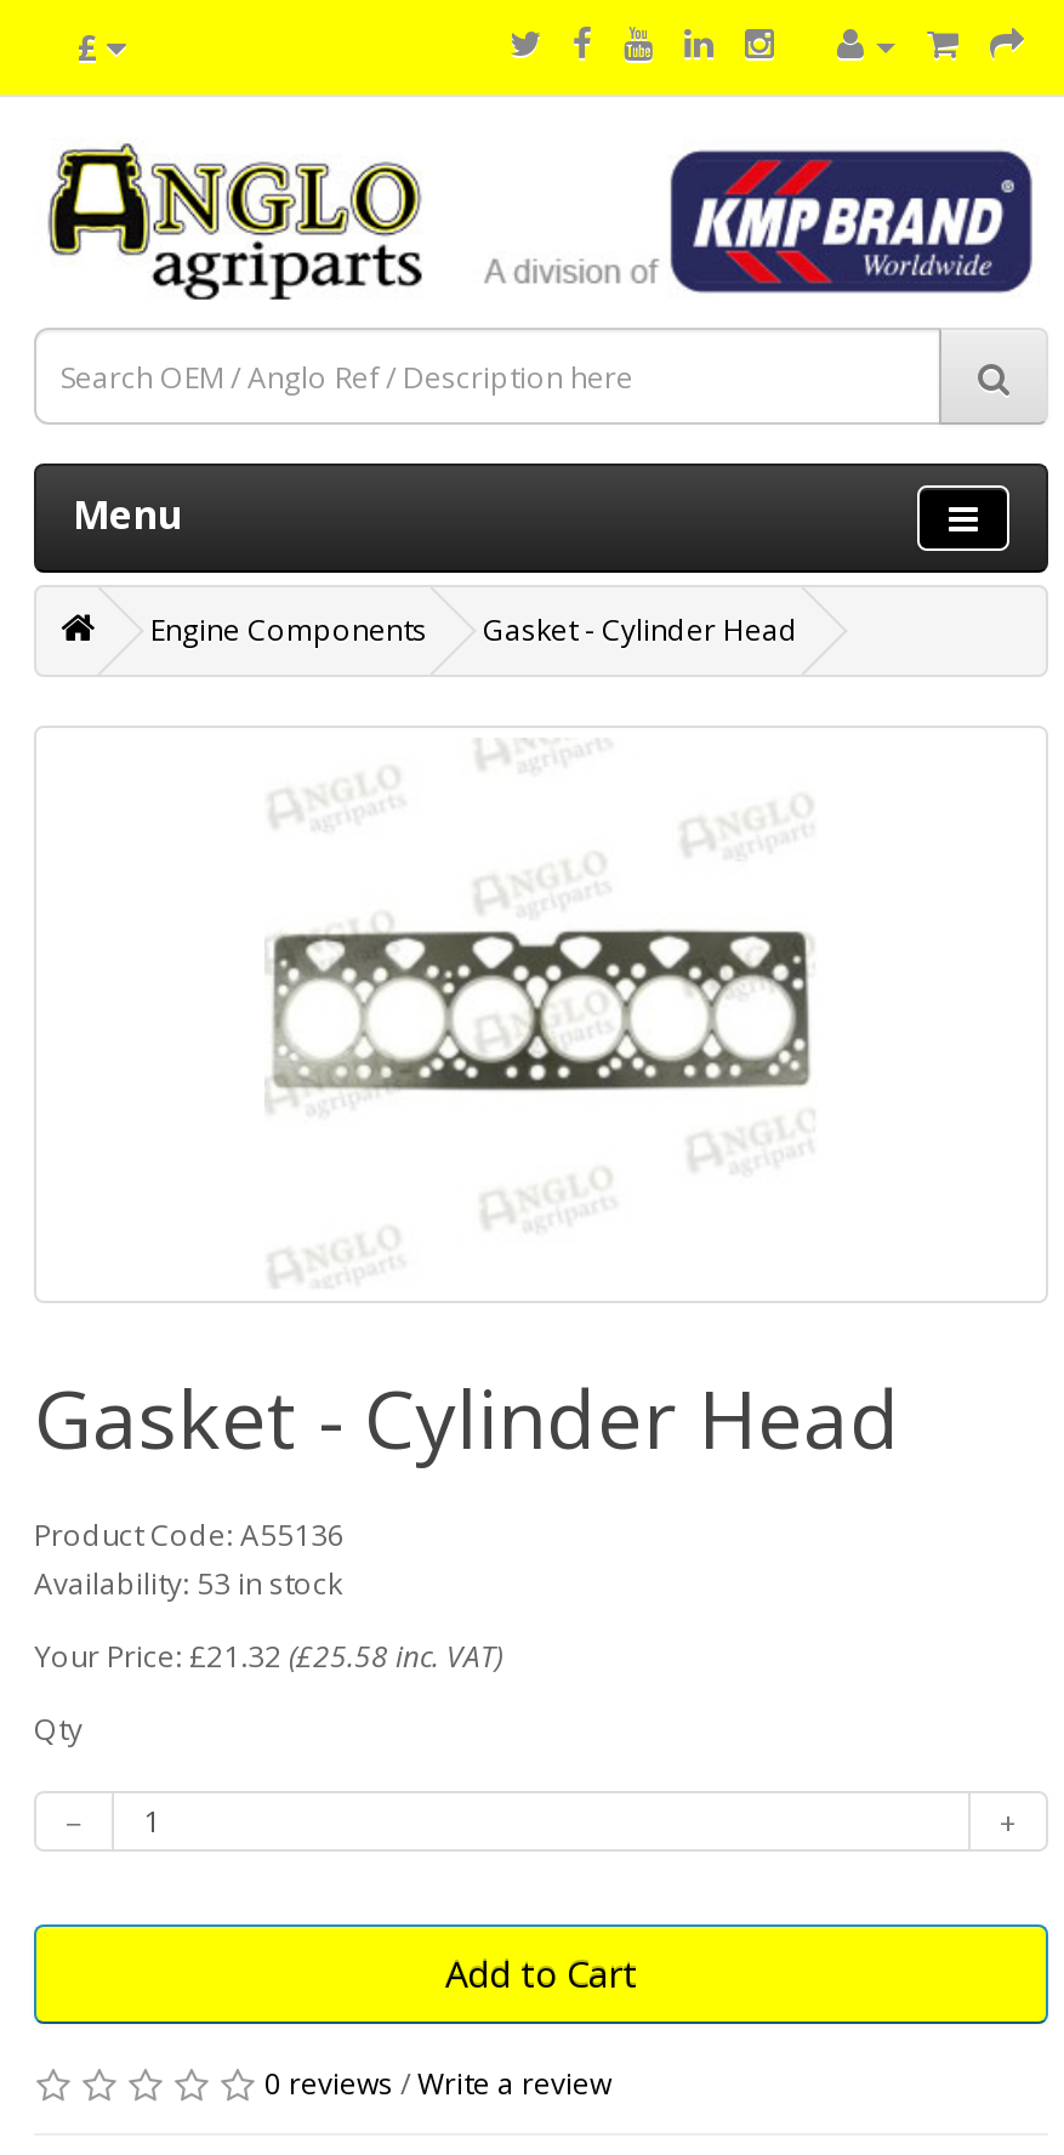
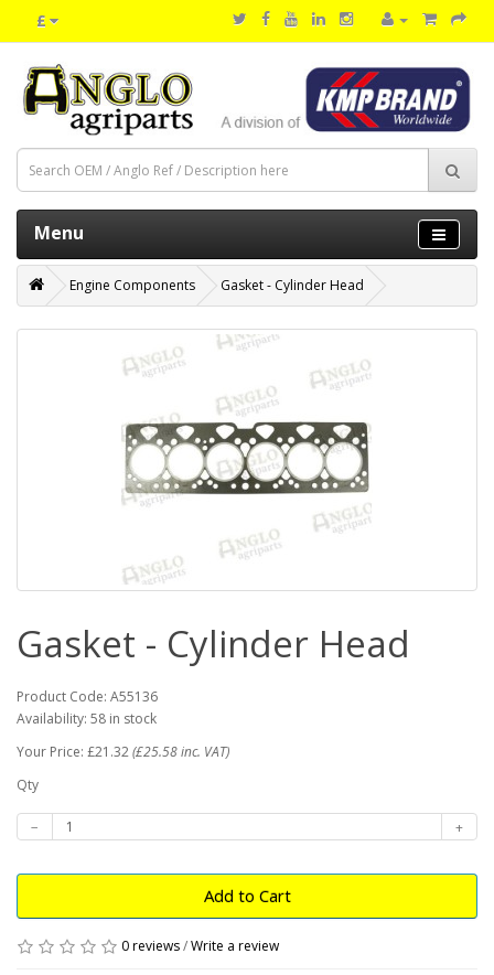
[34,1563,342,1605] Availability: 53 in stock -> [17,709,157,728] Availability: 58 in stock

